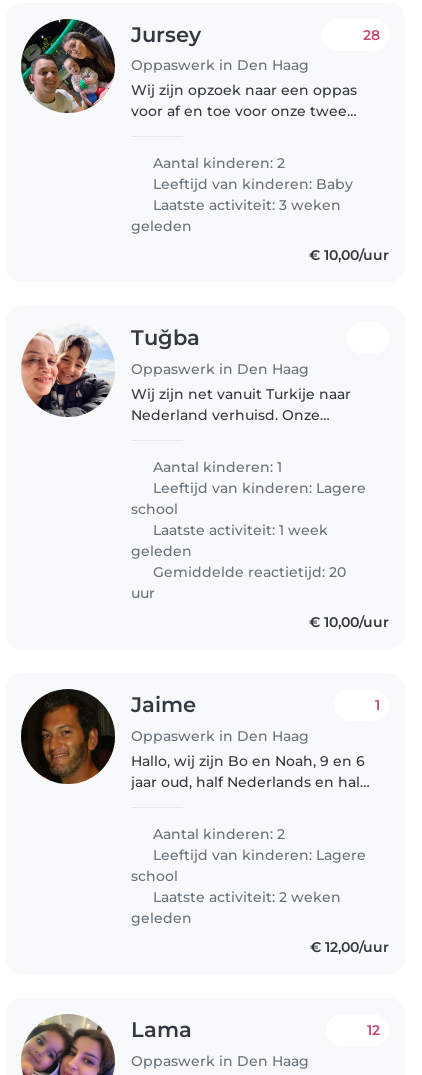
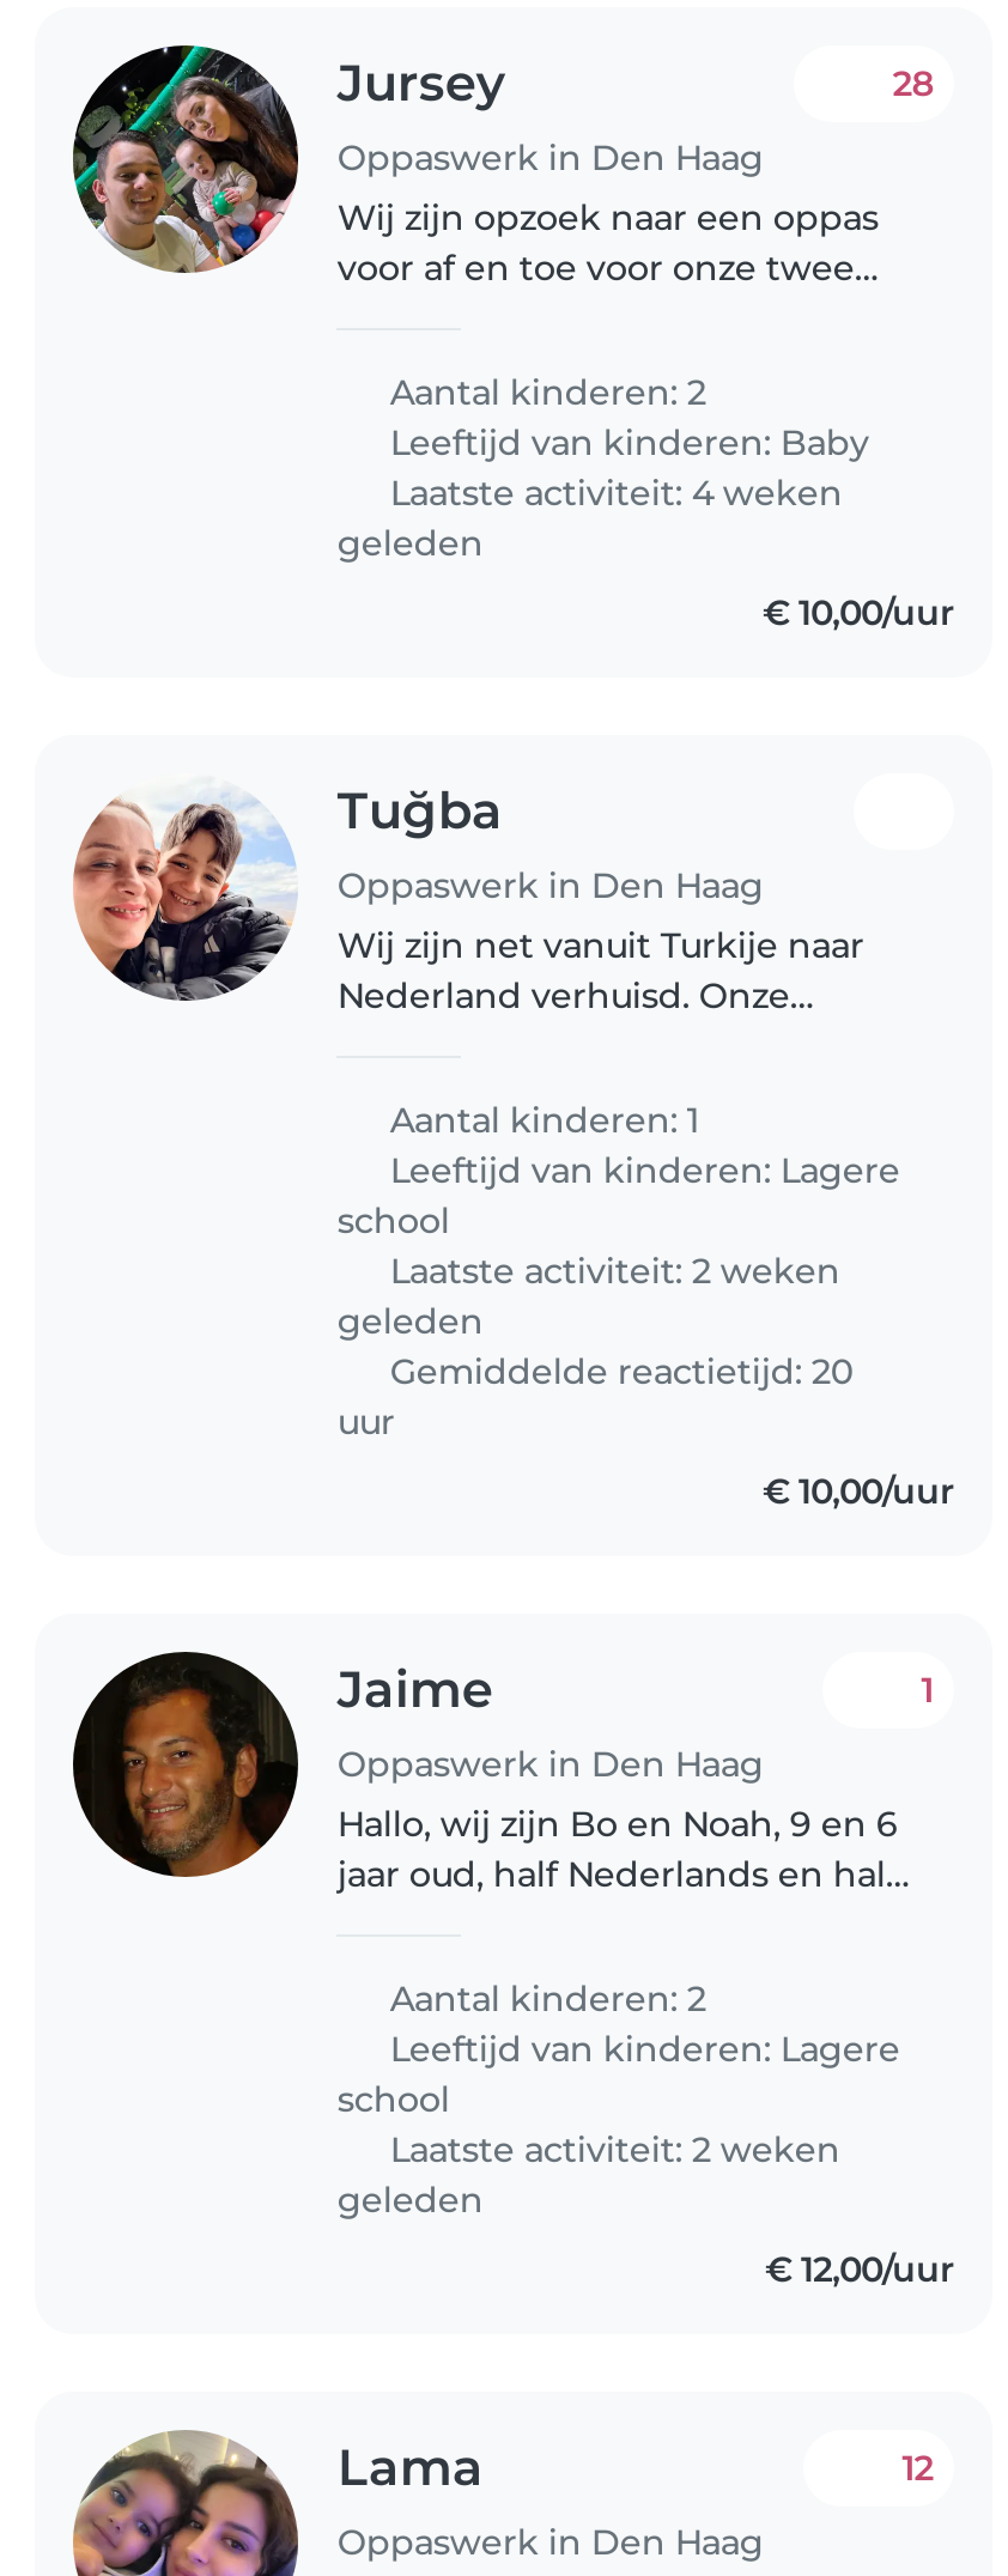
[149,196,341,214] Laatste activiteit: 3 weken -> [380,473,843,516] Laatste activiteit: 4 weken
[149,521,328,539] Laatste activiteit: 1 week -> [380,1250,840,1293] Laatste activiteit: 2 weken

